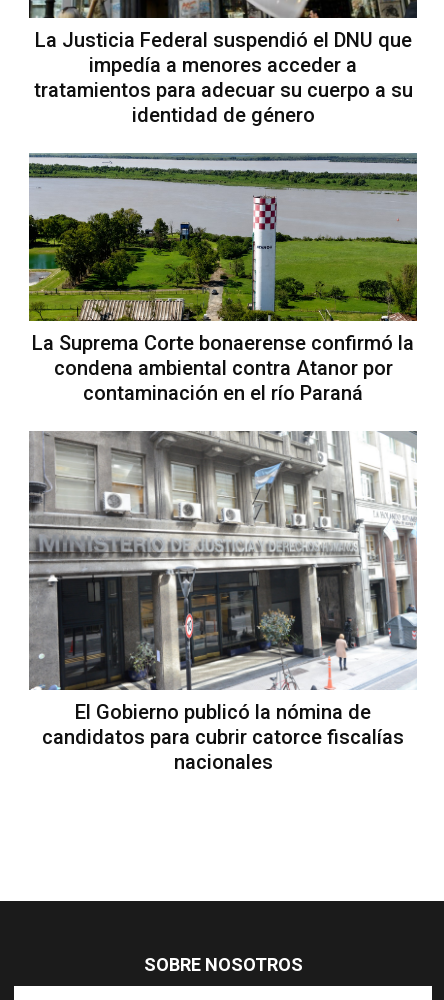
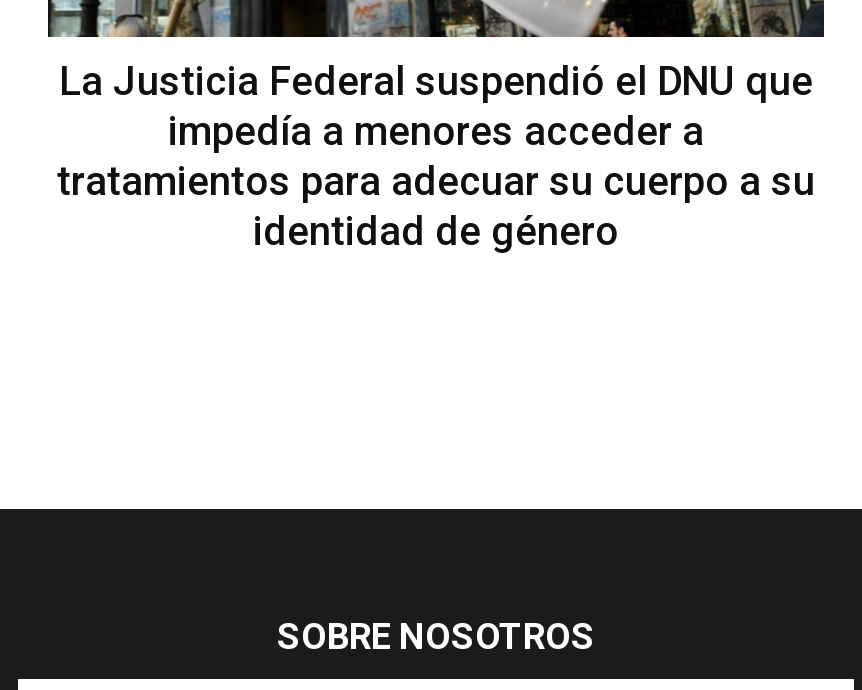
[28,152,417,405] [image] | La Suprema Corte bonaerense confirmó la | condena ambiental contra Atanor por | contaminación en el río Paraná -> none
[28,430,417,774] [image] | El Gobierno publicó la nómina de | candidatos para cubrir catorce fiscalías | nacionales -> none

